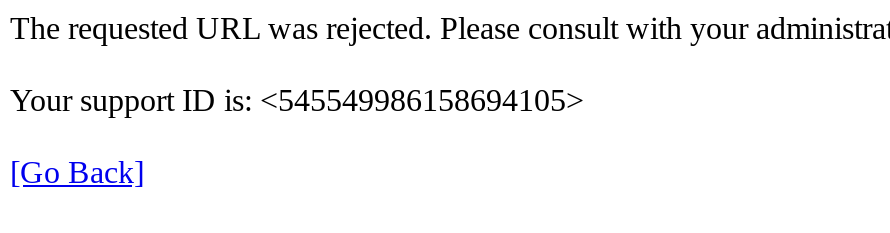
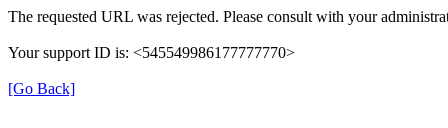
[10,83,584,117] Your support ID is: <545549986158694105> -> [8,44,295,61] Your support ID is: <545549986177777770>

